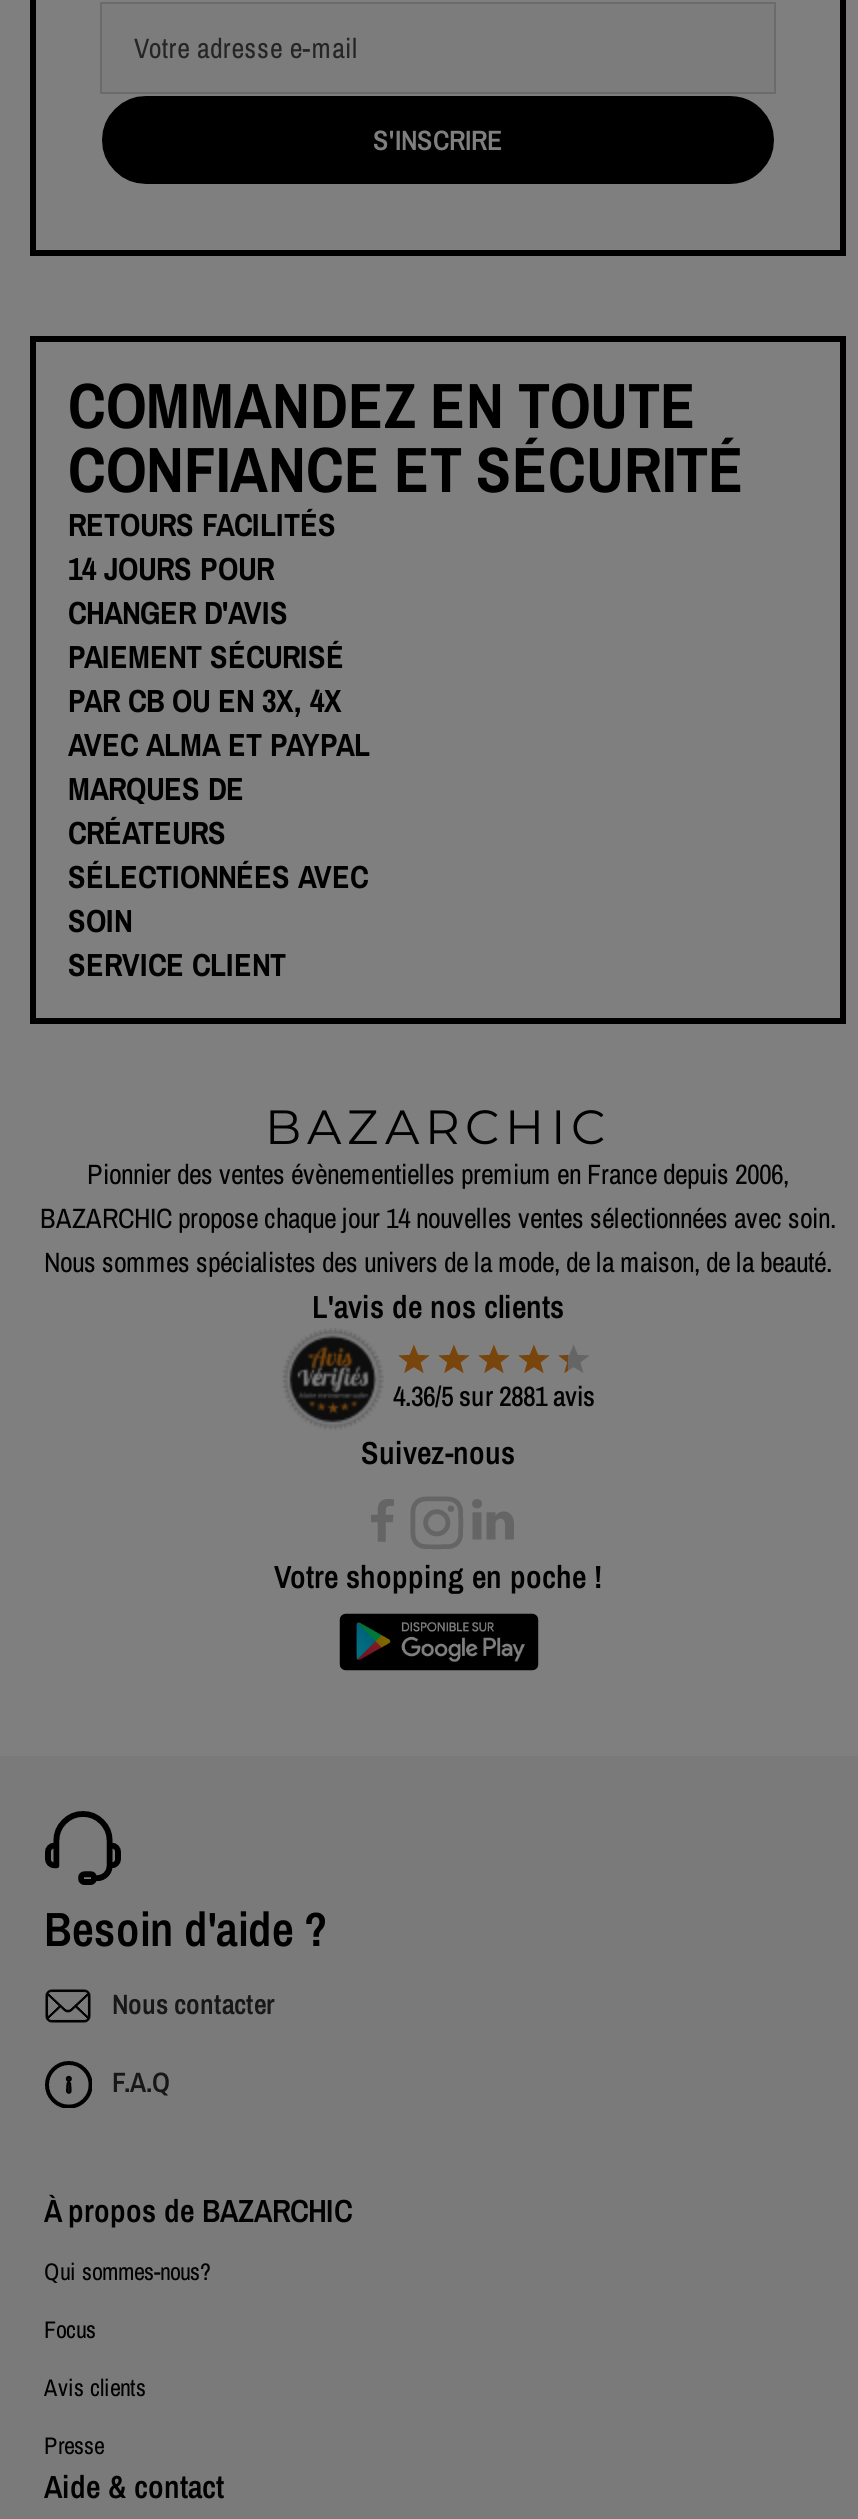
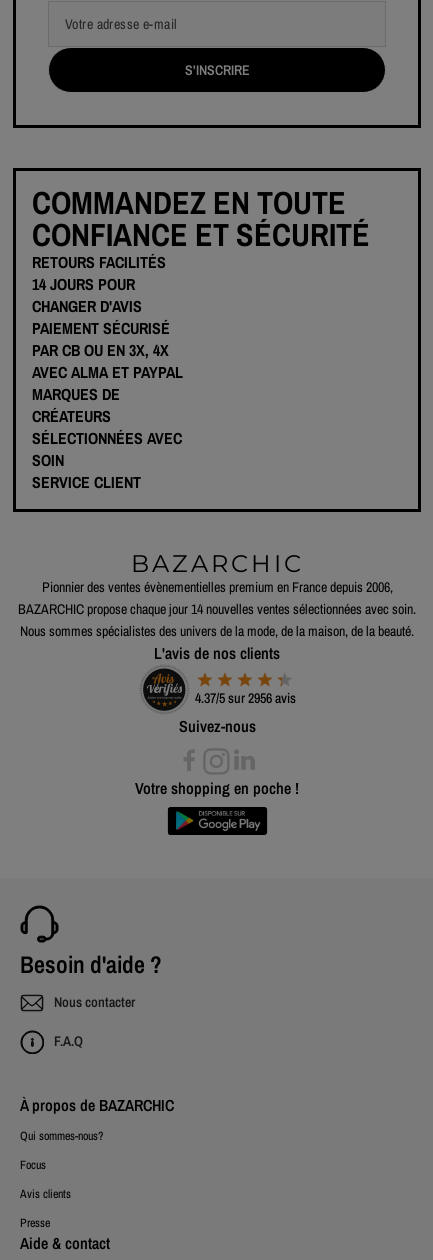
[393,1378,595,1414] 4.36/5 sur 2881 avis -> [194,689,295,707] 4.37/5 sur 2956 avis

